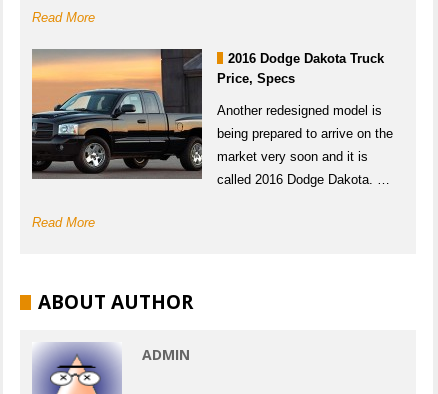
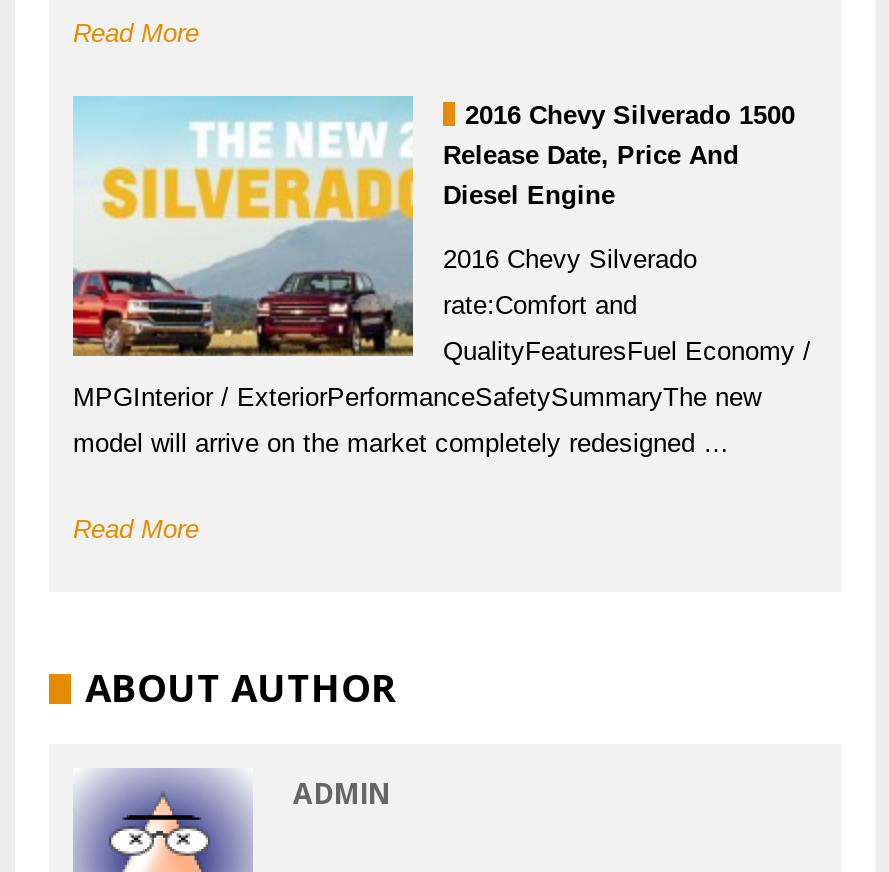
[31,48,393,187] [image] | 2016 Dodge Dakota Truck | Price, Specs | Another redesigned model is | being prepared to arrive on the | market very soon and it is | called 2016 Dodge Dakota. … -> [71,96,811,458] [image] | 2016 Chevy Silverado 1500 | Release Date, Price And | Diesel Engine | 2016 Chevy Silverado | rate:Comfort and | QualityFeaturesFuel Economy / | MPGInterior / ExteriorPerformanceSafetySummaryThe new | model will arrive on the market completely redesigned …

